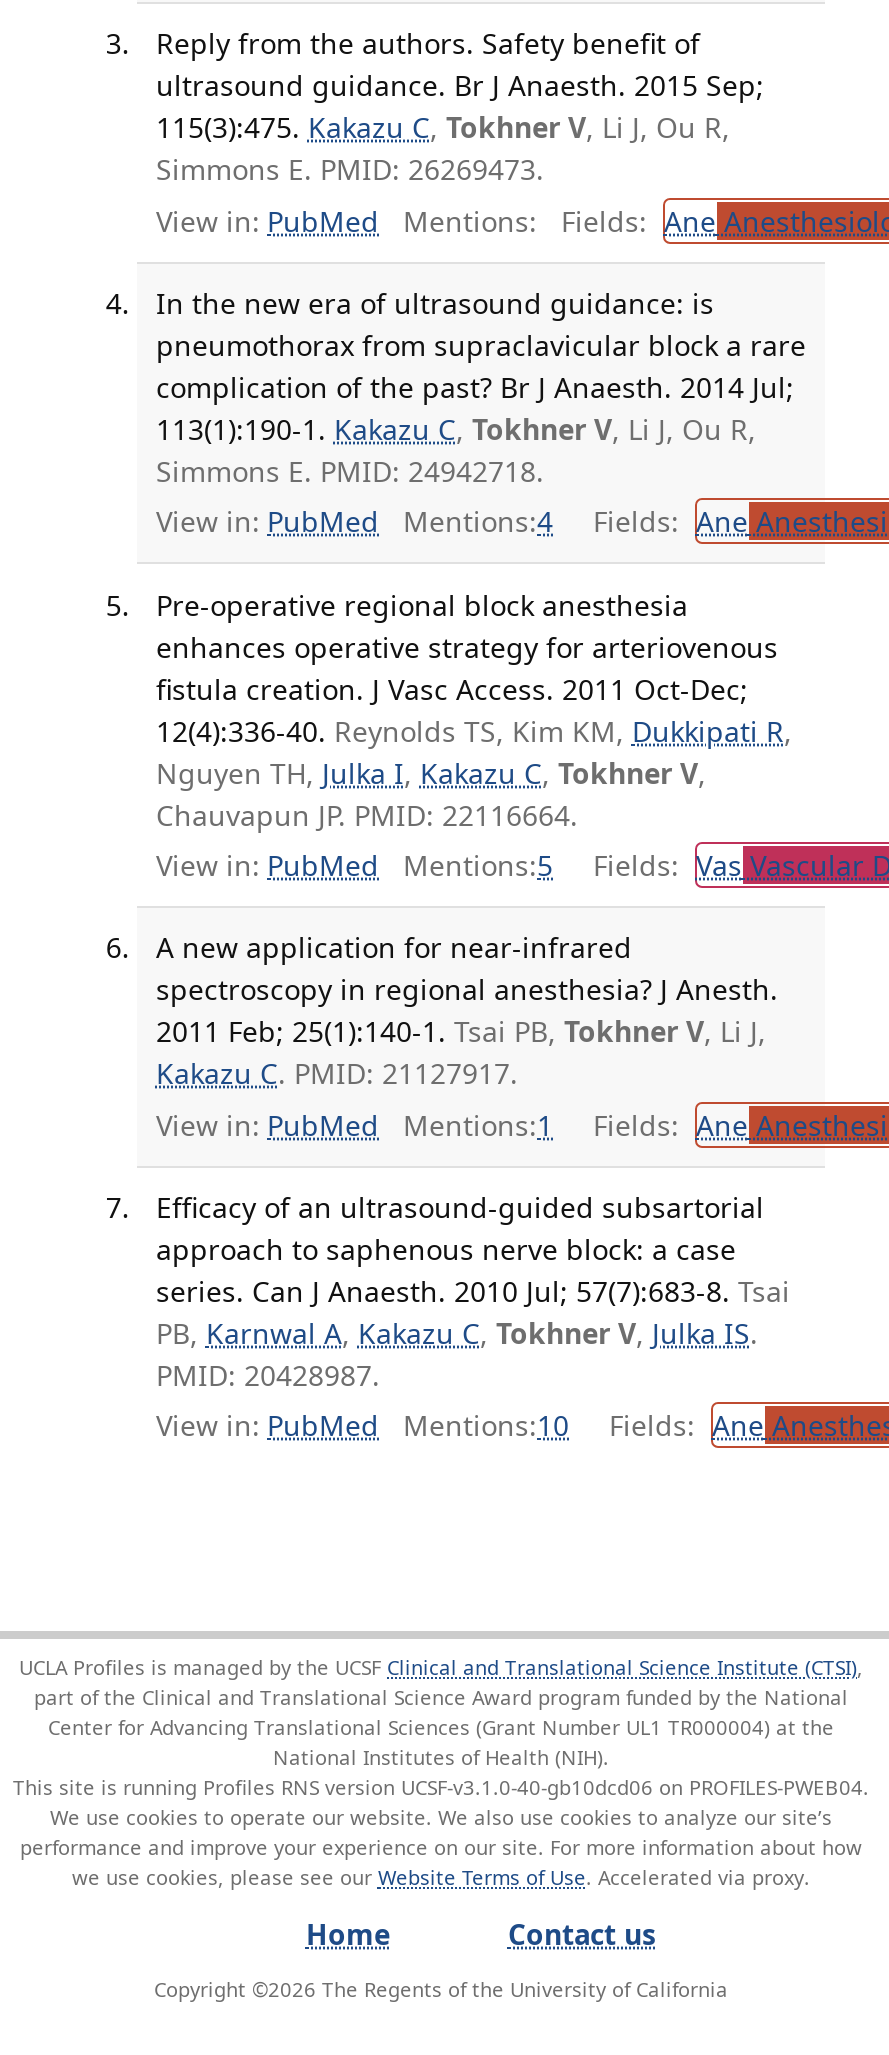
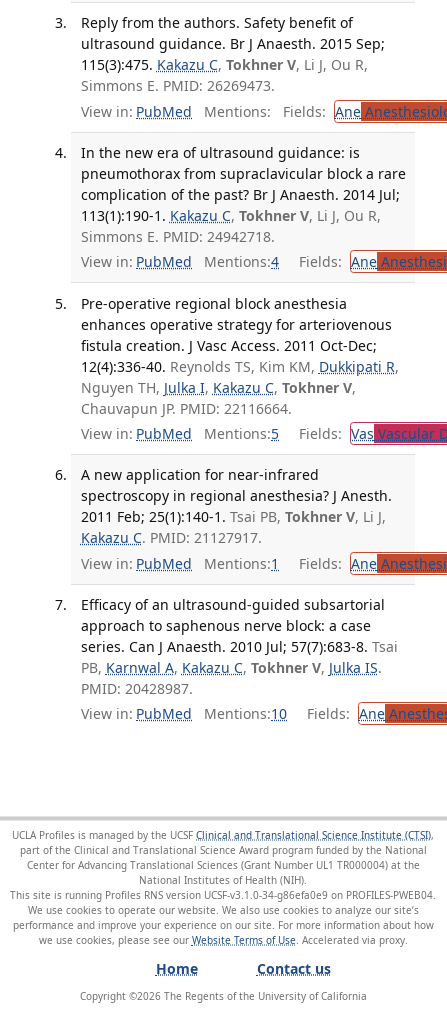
[13,1772,869,1800] This site is running Profiles RNS version UCSF-v3.1.0-40-gb10dcd06 on PROFILES-PWEB04. -> [10,887,436,901] This site is running Profiles RNS version UCSF-v3.1.0-34-g86efa0e9 on PROFILES-PWEB04.

